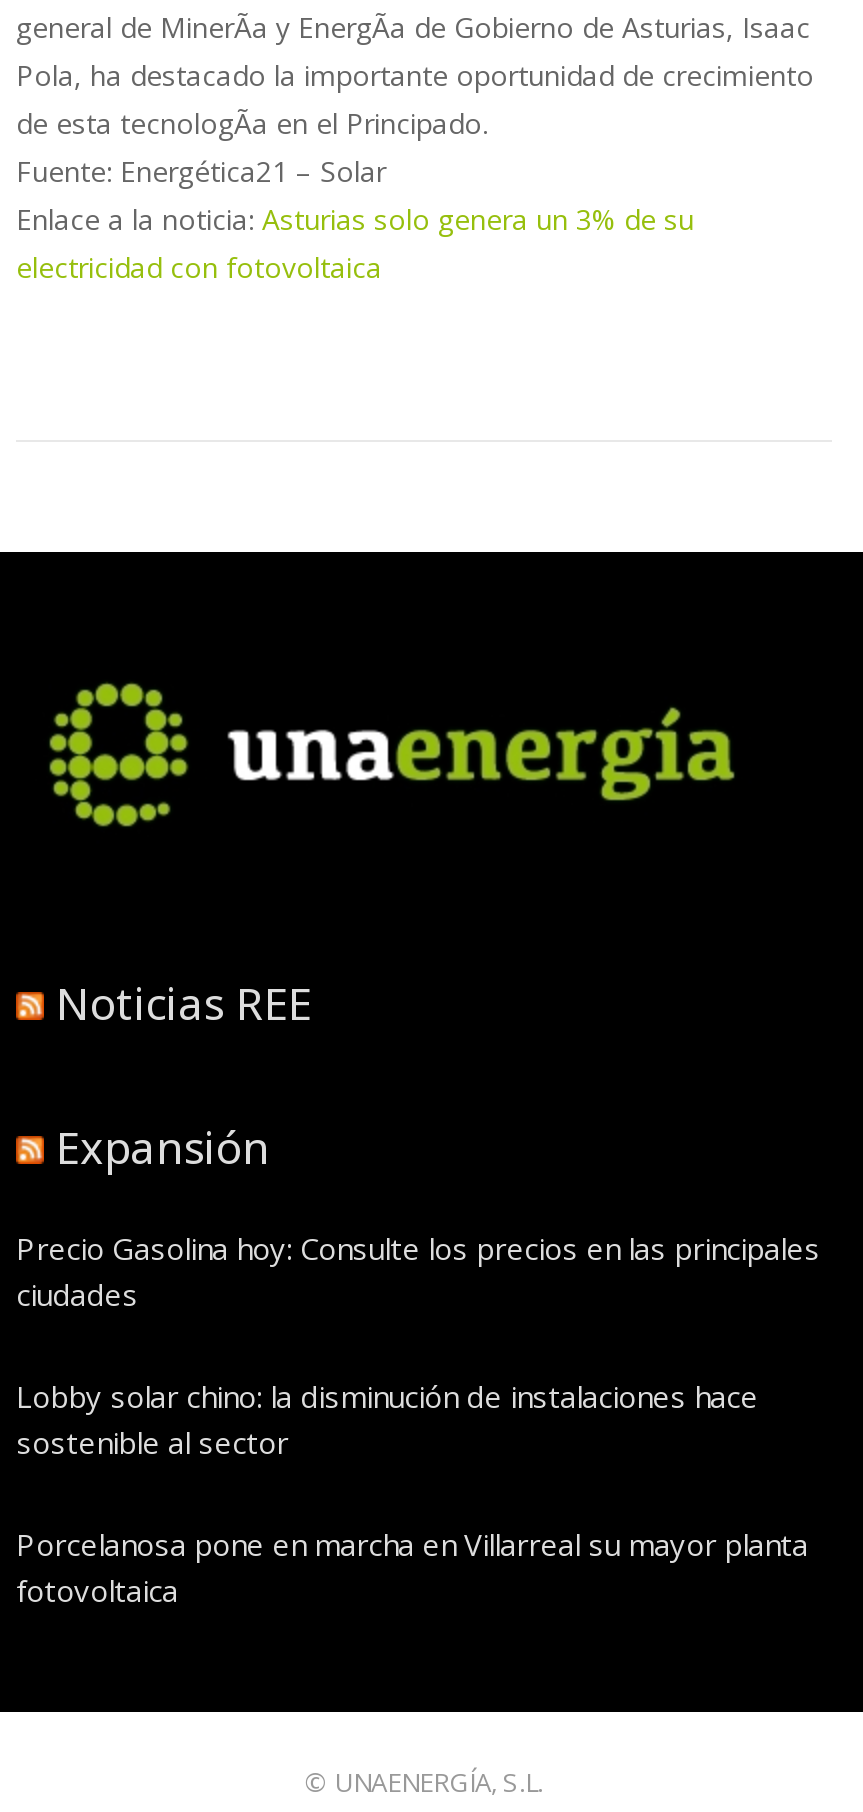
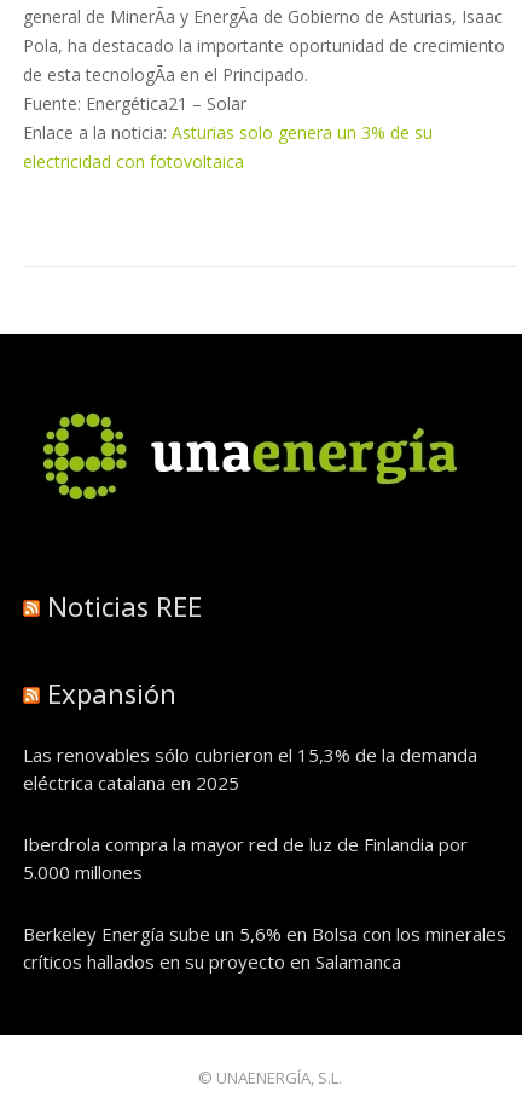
[16,1228,820,1314] Precio Gasolina hoy: Consulte los precios en las principales | ciudades -> [23,743,477,795] Las renovables sólo cubrieron el 15,3% de la demanda | eléctrica catalana en 2025
[16,1376,758,1462] Lobby solar chino: la disminución de instalaciones hace | sostenible al sector -> [23,832,468,884] Iberdrola compra la mayor red de luz de Finlandia por | 5.000 millones
[16,1524,808,1610] Porcelanosa pone en marcha en Villarreal su mayor planta | fotovoltaica -> [23,922,506,974] Berkeley Energía sube un 5,6% en Bolsa con los minerales | críticos hallados en su proyecto en Salamanca

